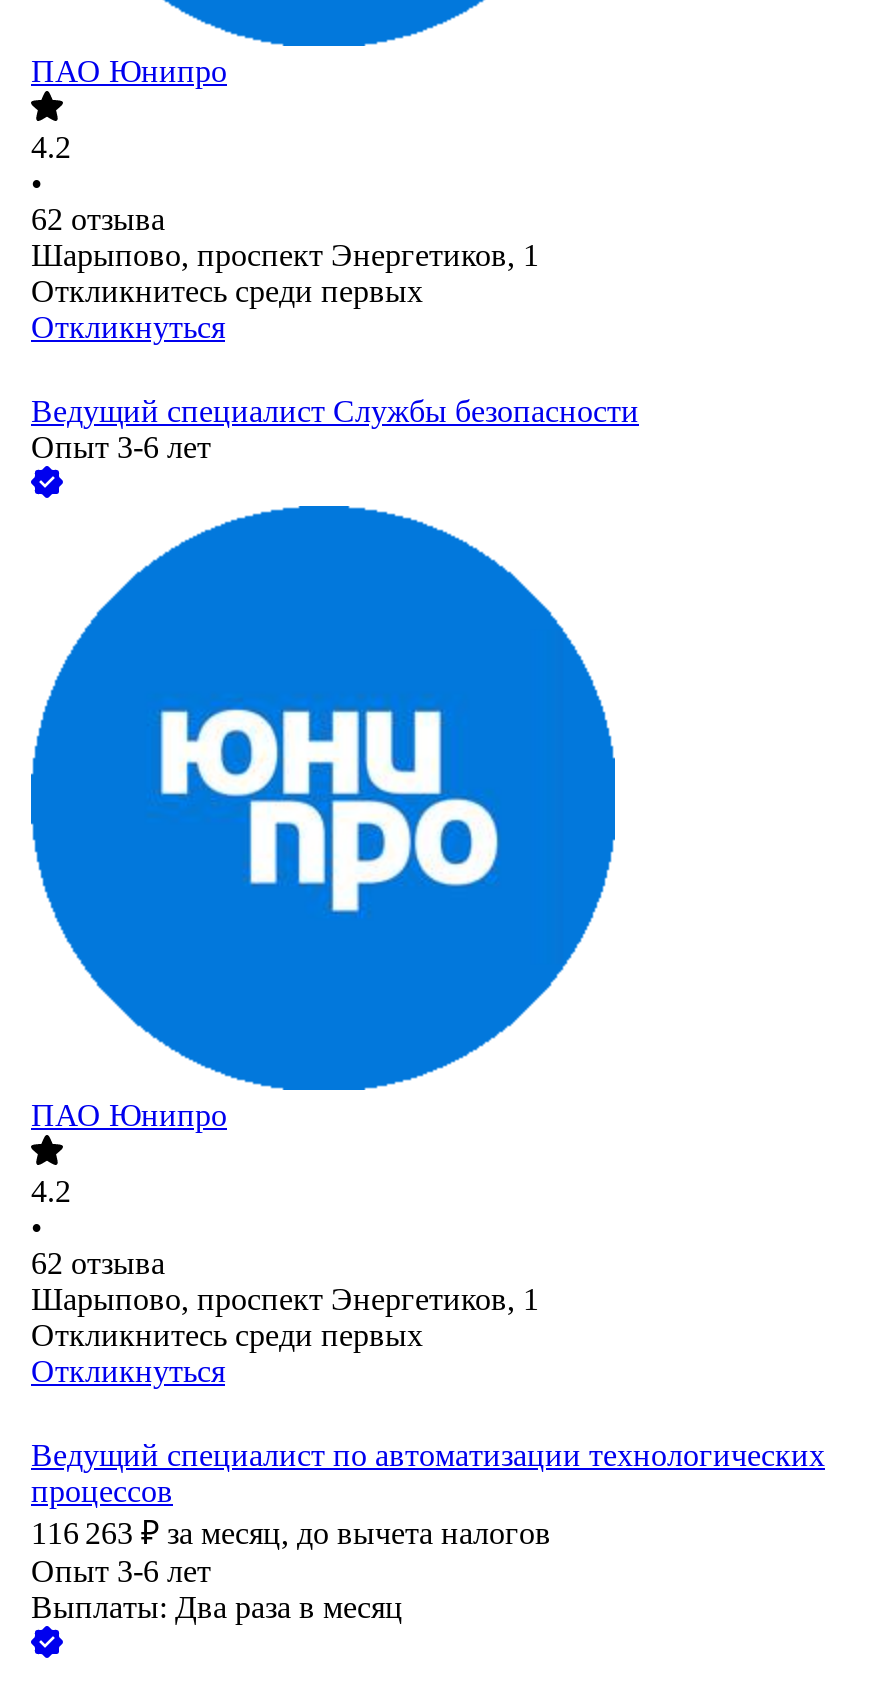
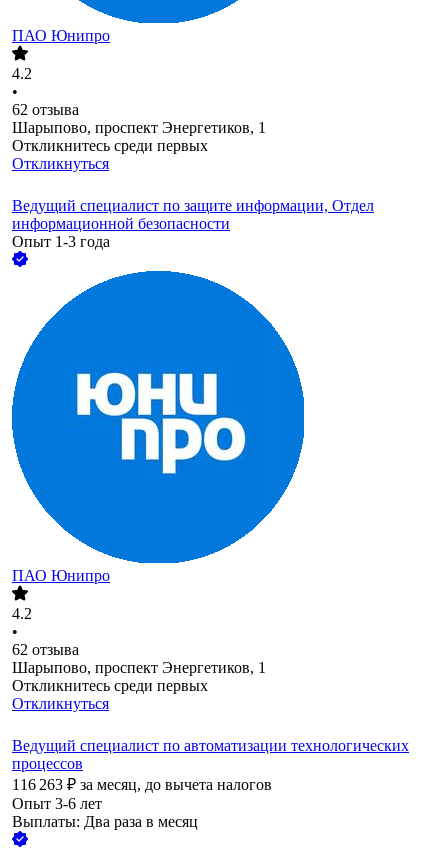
[31,395,639,465] Ведущий специалист Службы безопасности | Опыт 3-6 лет -> [12,197,374,250] Ведущий специалист по защите информации, Отдел | информационной безопасности | Опыт 1-3 года

